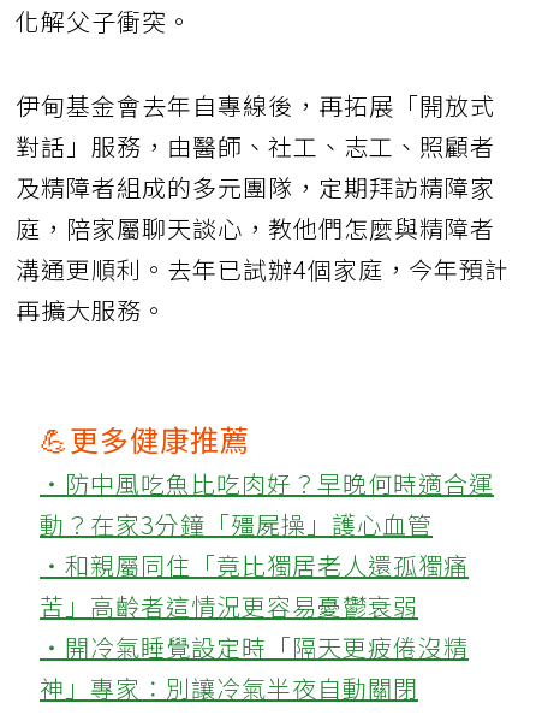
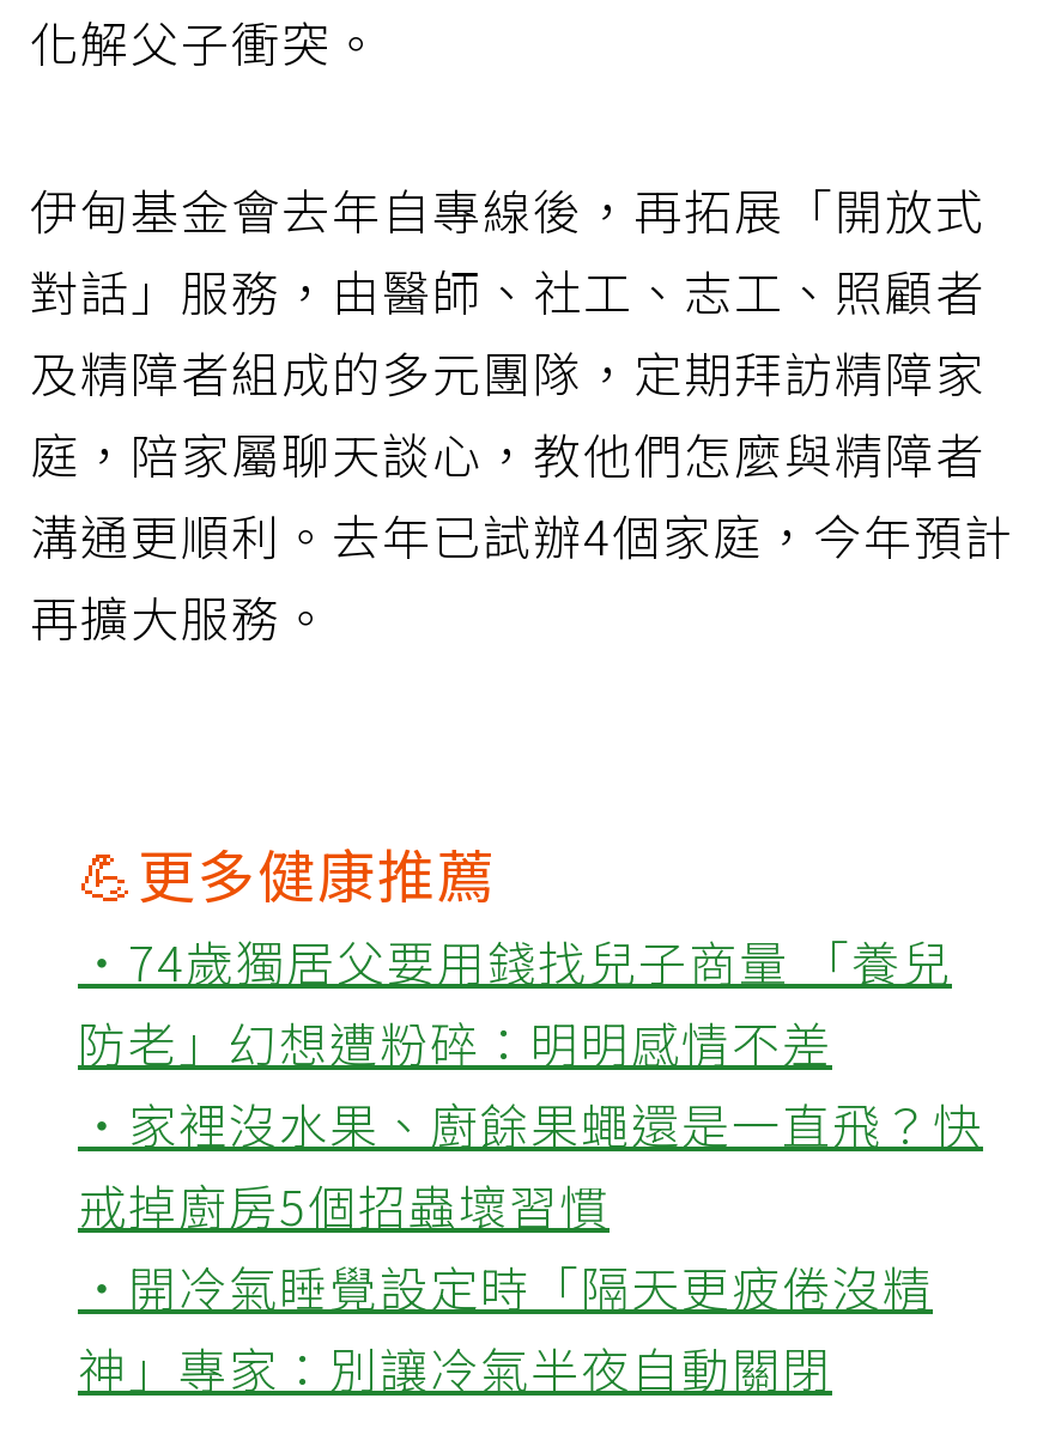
[40,466,494,623] ‧防中風吃魚比吃肉好？早晚何時適合運 | 動？在家3分鐘「殭屍操」護心血管 | ‧和親屬同住「竟比獨居老人還孤獨痛 | 苦」高齡者這情況更容易憂鬱衰弱 -> [78,926,983,1240] ‧74歲獨居父要用錢找兒子商量 「養兒 | 防老」幻想遭粉碎：明明感情不差 | ‧家裡沒水果、廚餘果蠅還是一直飛？快 | 戒掉廚房5個招蟲壞習慣

